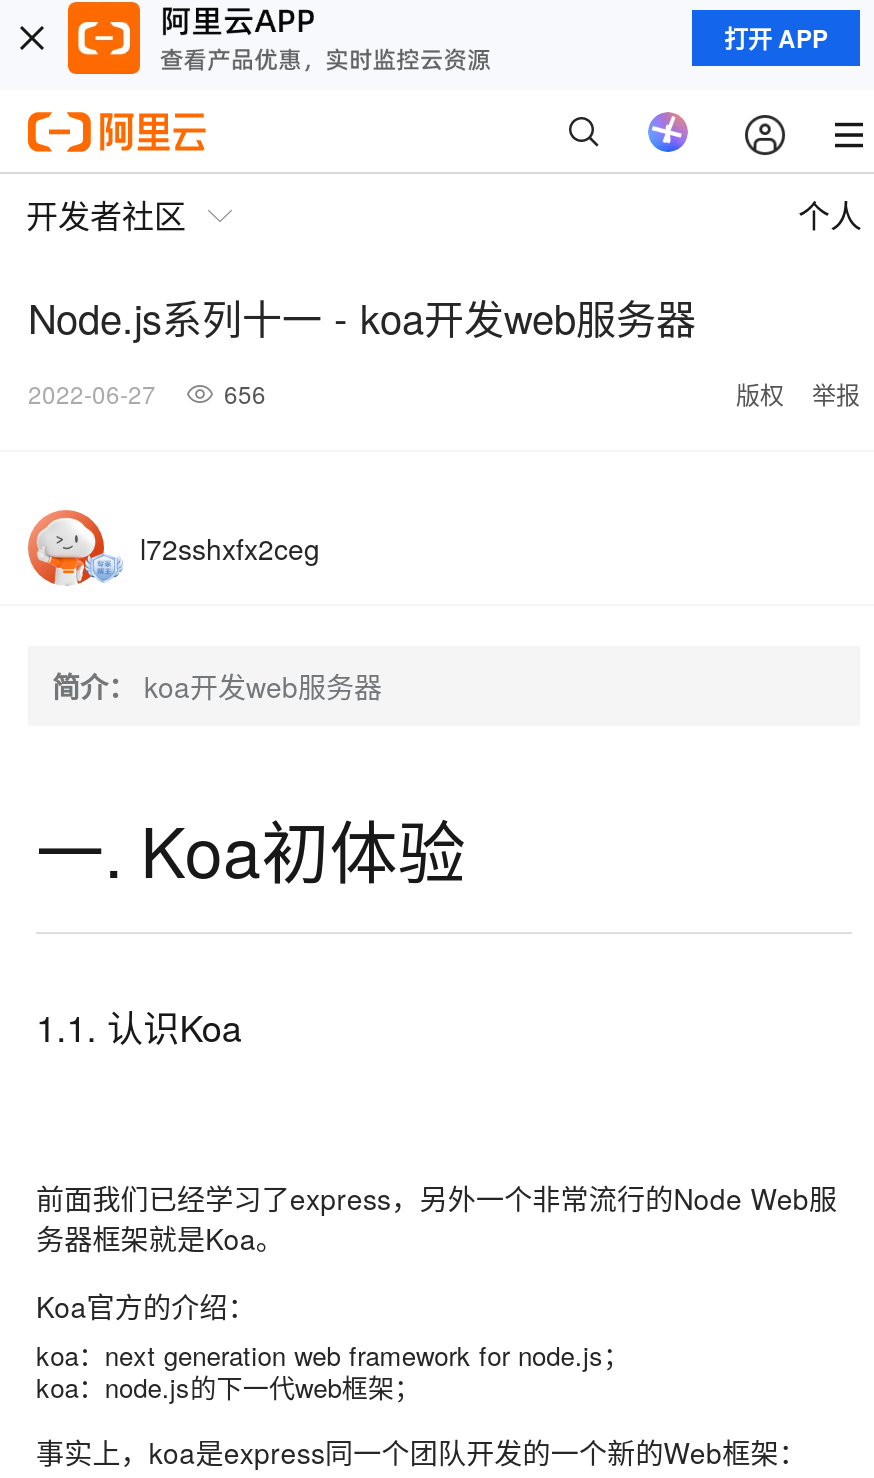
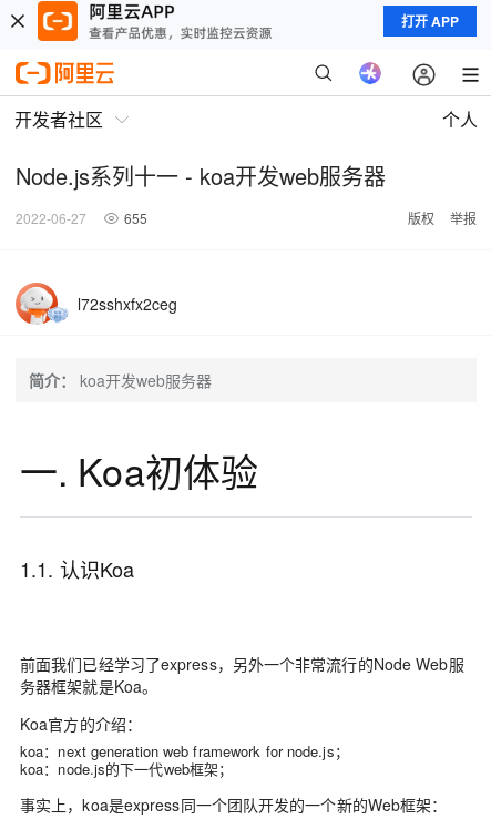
[28,376,266,410] 2022-06-27 656 -> [16,208,147,227] 2022-06-27 655

